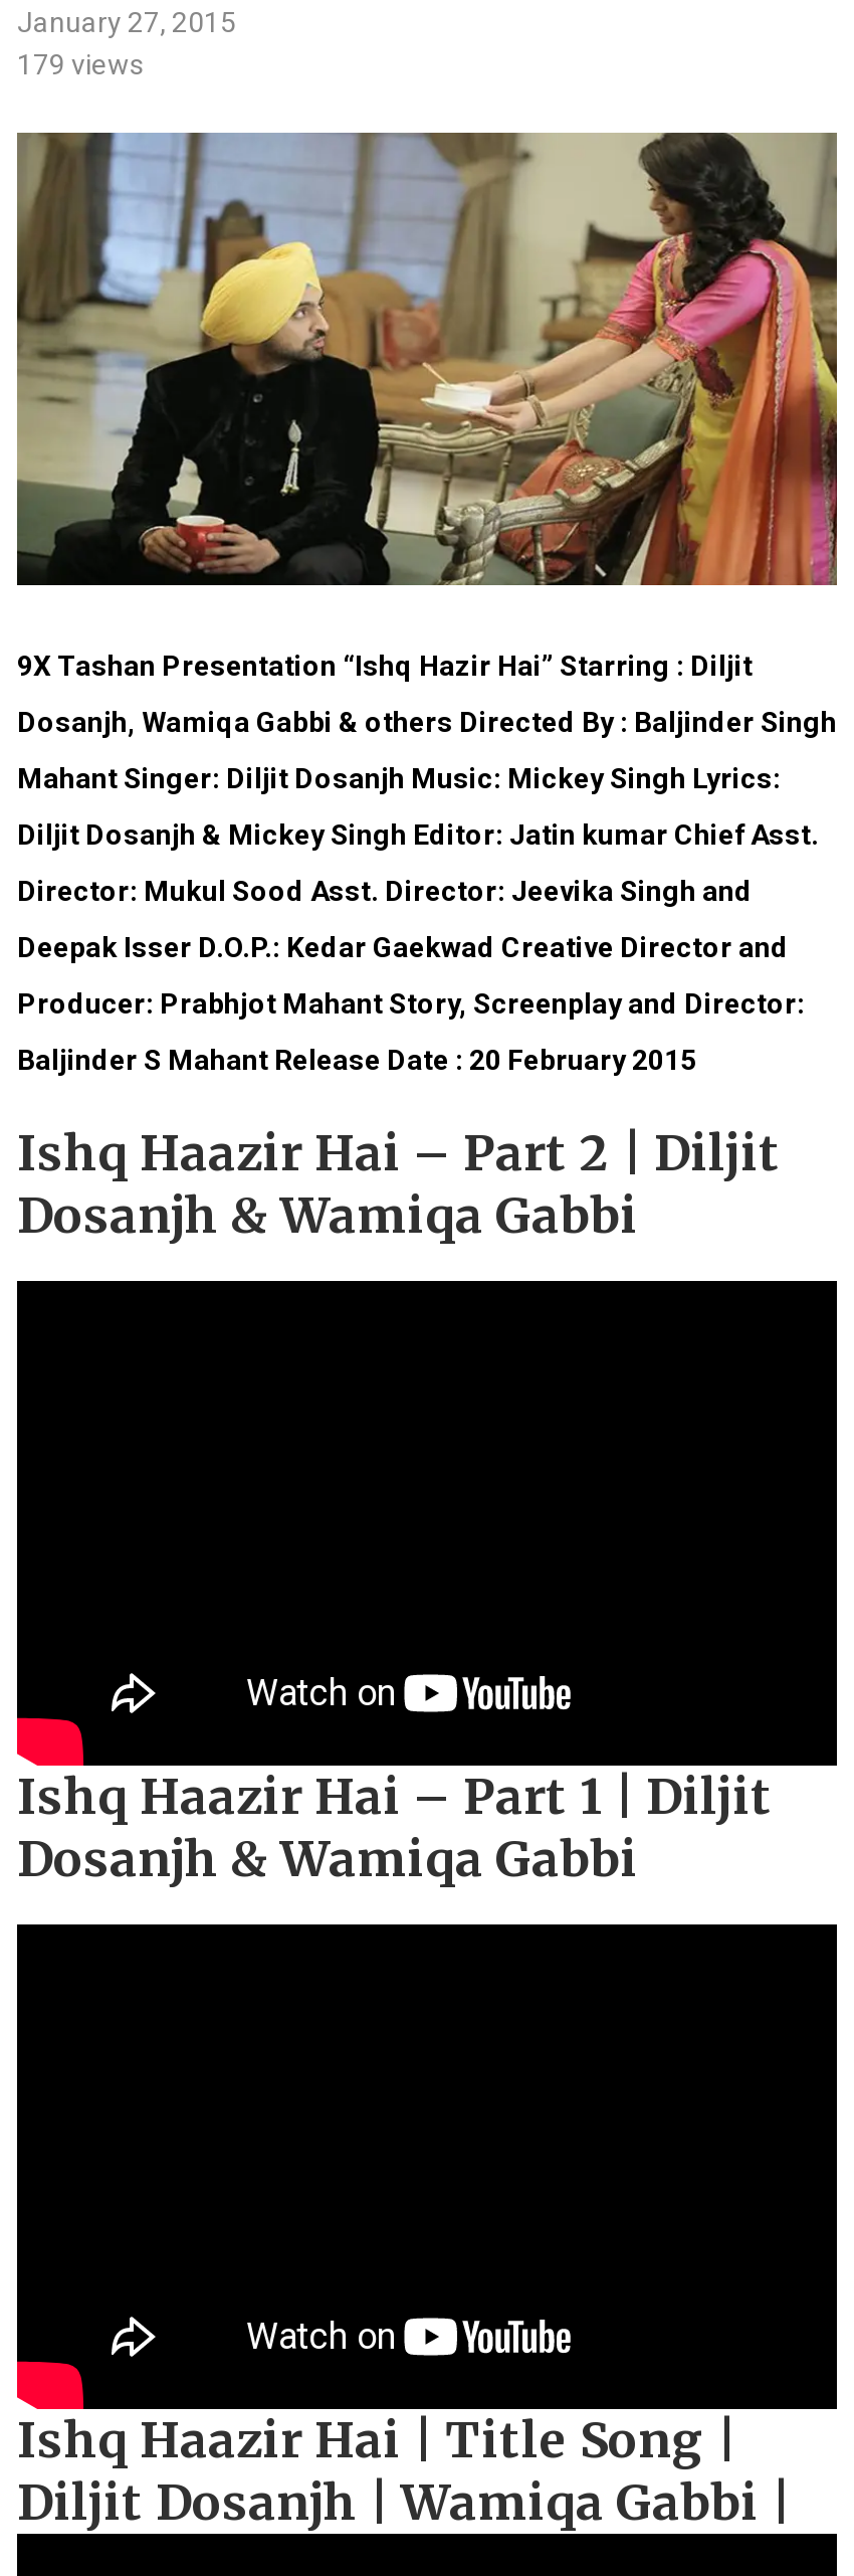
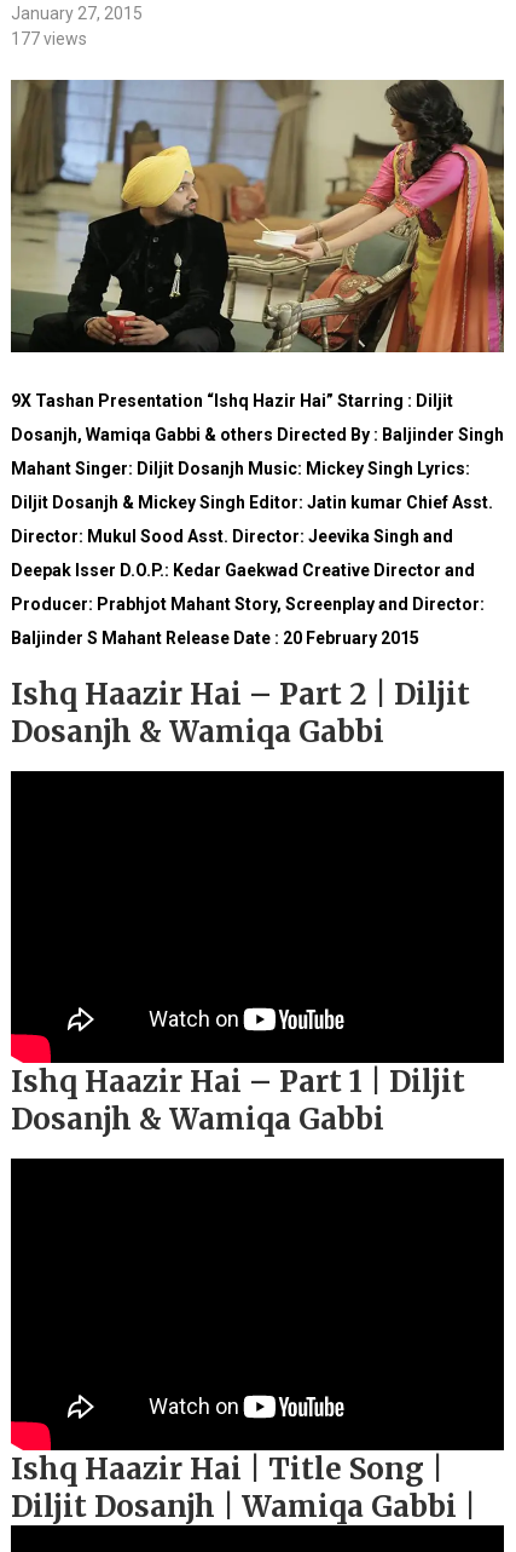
[17,48,144,80] 179 views -> [11,29,87,48] 177 views

